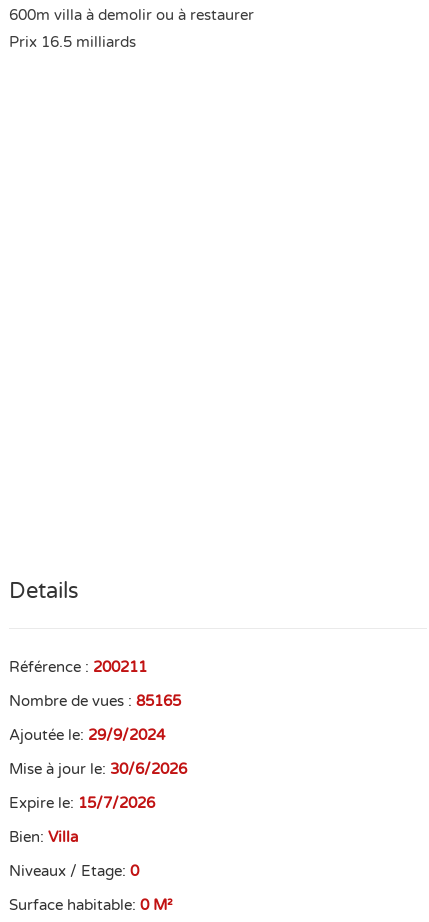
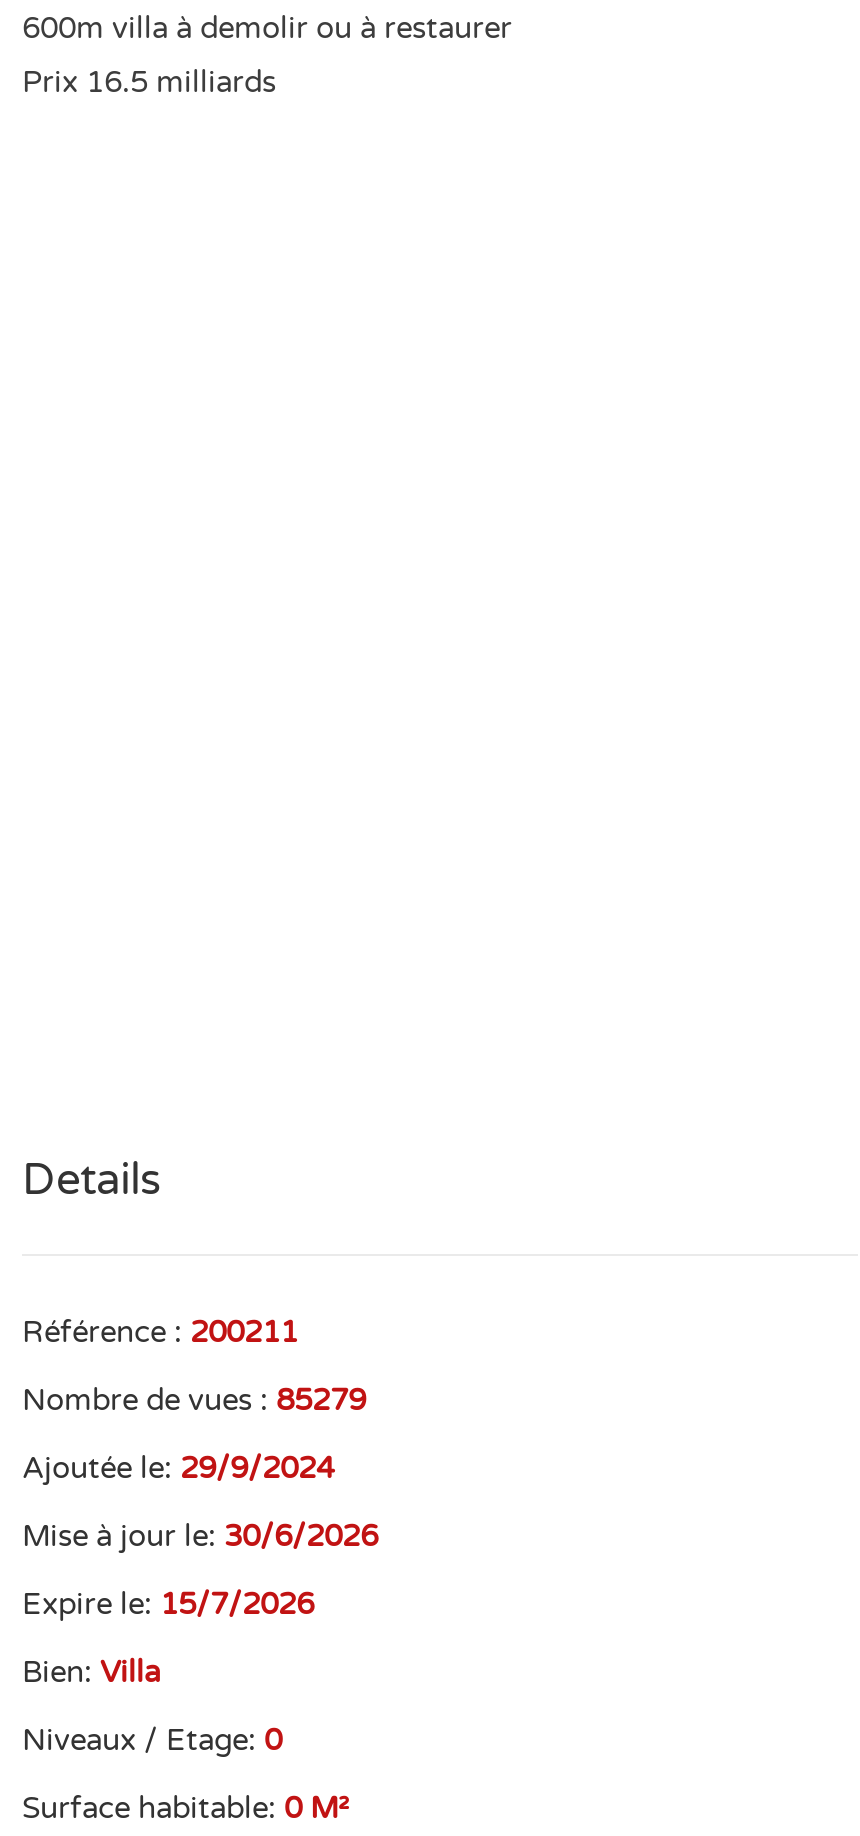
[9,692,181,710] Nombre de vues : 85165 -> [22,1382,366,1418] Nombre de vues : 85279

